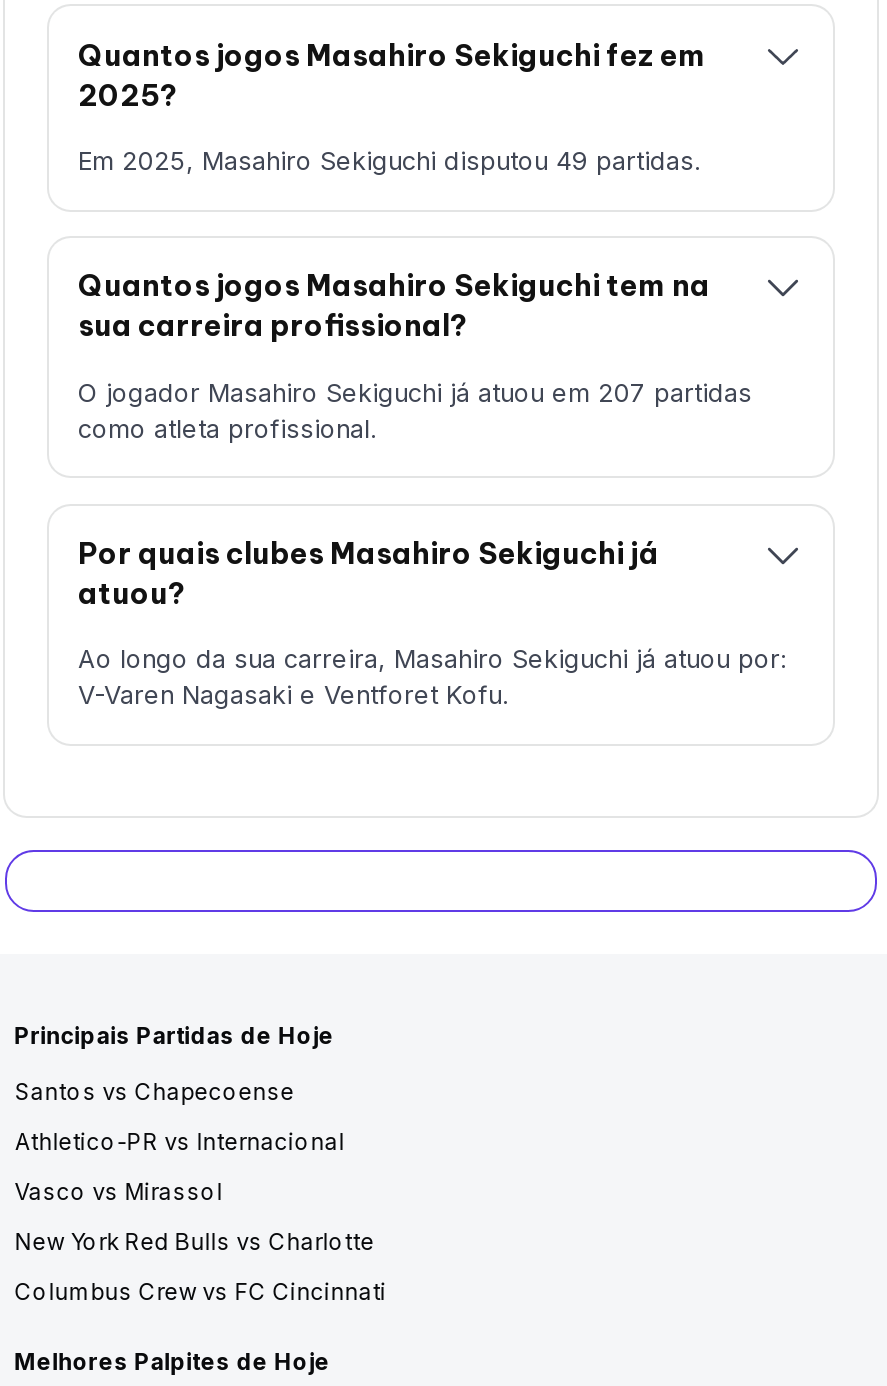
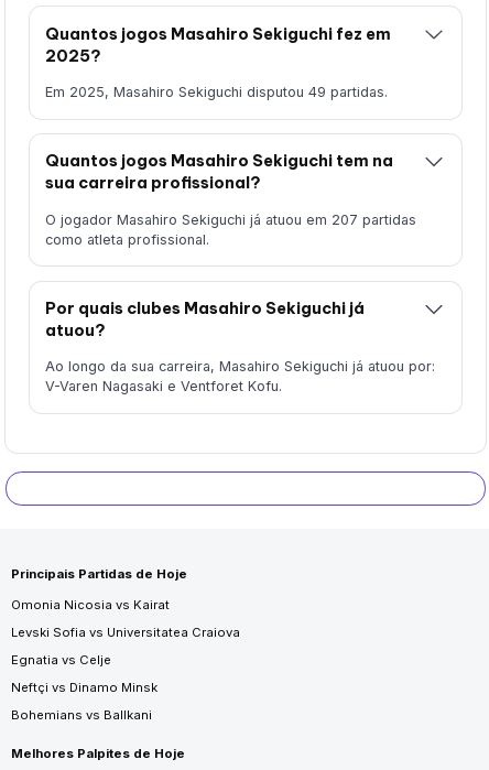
[15,1077,295,1105] Santos vs Chapecoense -> [11,597,169,612] Omonia Nicosia vs Kairat
[15,1127,345,1155] Athletico-PR vs Internacional -> [11,624,240,639] Levski Sofia vs Universitatea Craiova
[15,1177,223,1205] Vasco vs Mirassol -> [11,652,111,667] Egnatia vs Celje
[15,1227,375,1255] New York Red Bulls vs Charlotte -> [11,679,157,695] Neftçi vs Dinamo Minsk
[15,1277,387,1305] Columbus Crew vs FC Cincinnati -> [11,707,152,722] Bohemians vs Ballkani

